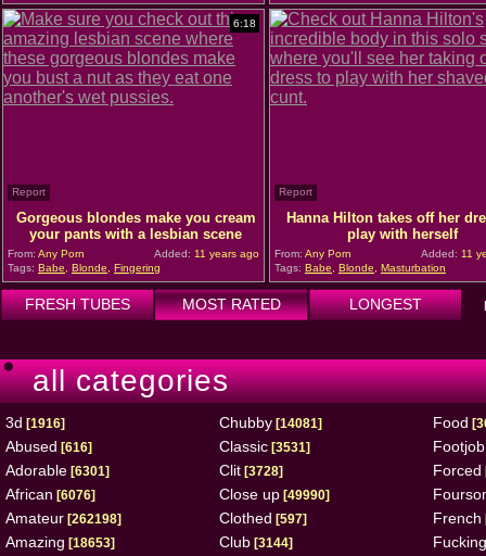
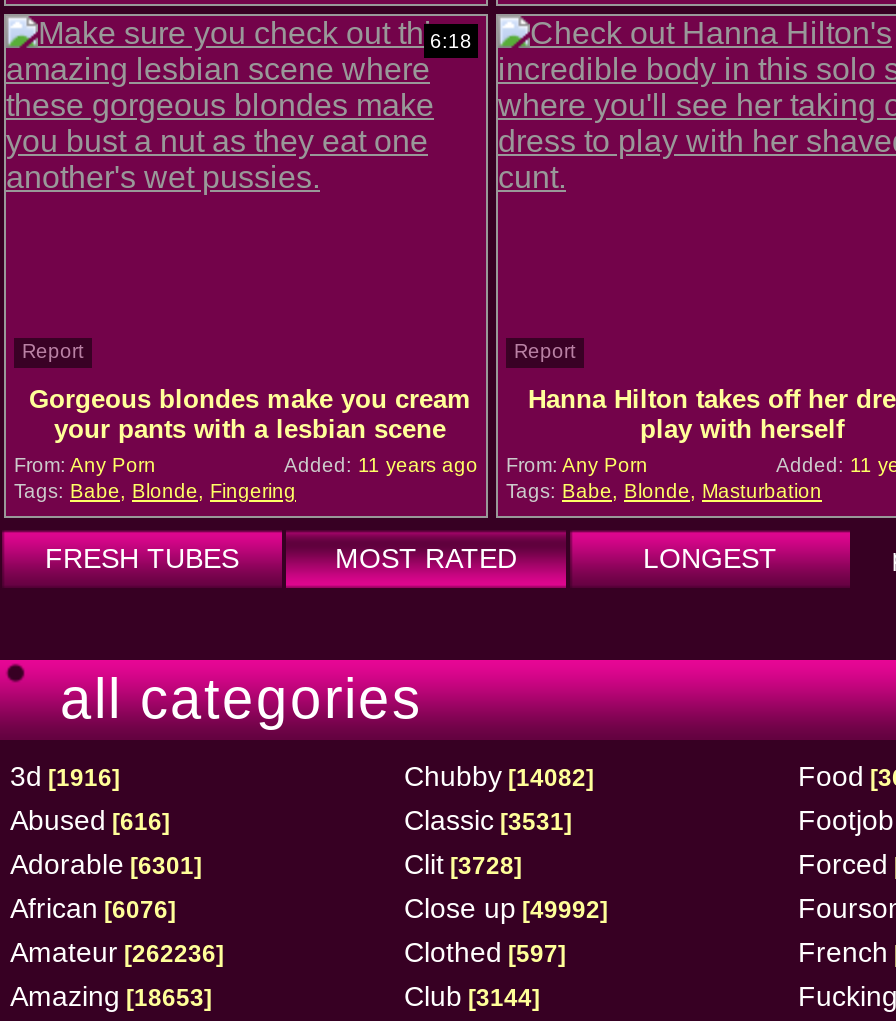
[219,414,322,431] Chubby [14081] -> [404,760,594,792] Chubby [14082]
[219,485,330,503] Close up [49990] -> [404,892,608,924] Close up [49992]
[5,509,121,527] Amateur [262198] -> [10,936,224,968] Amateur [262236]

